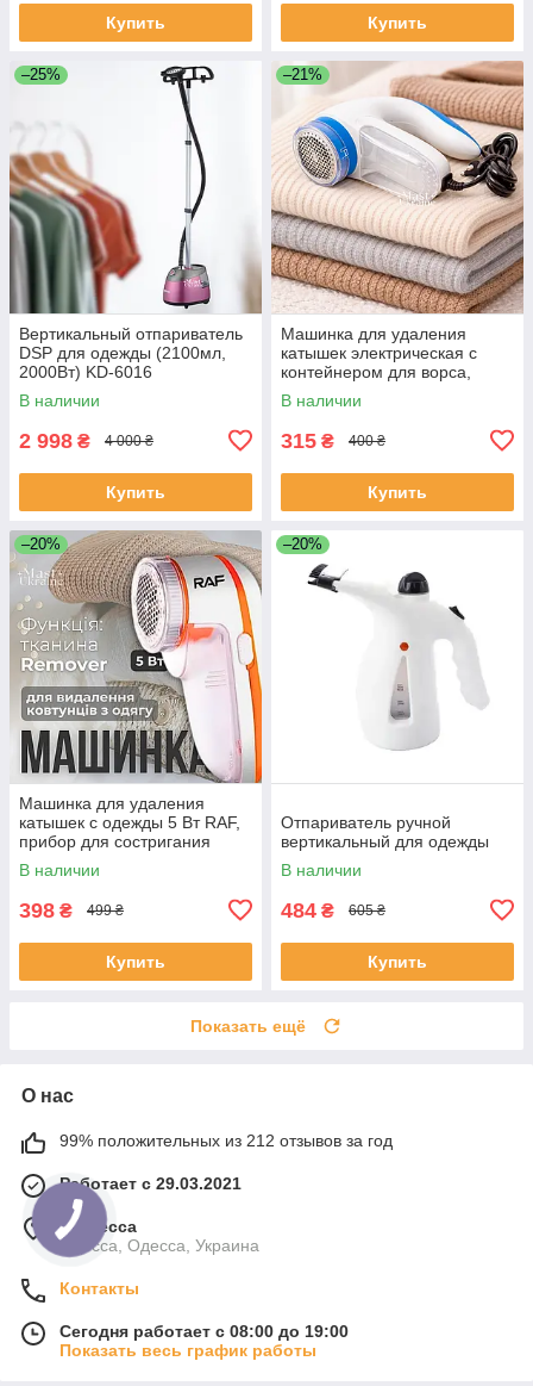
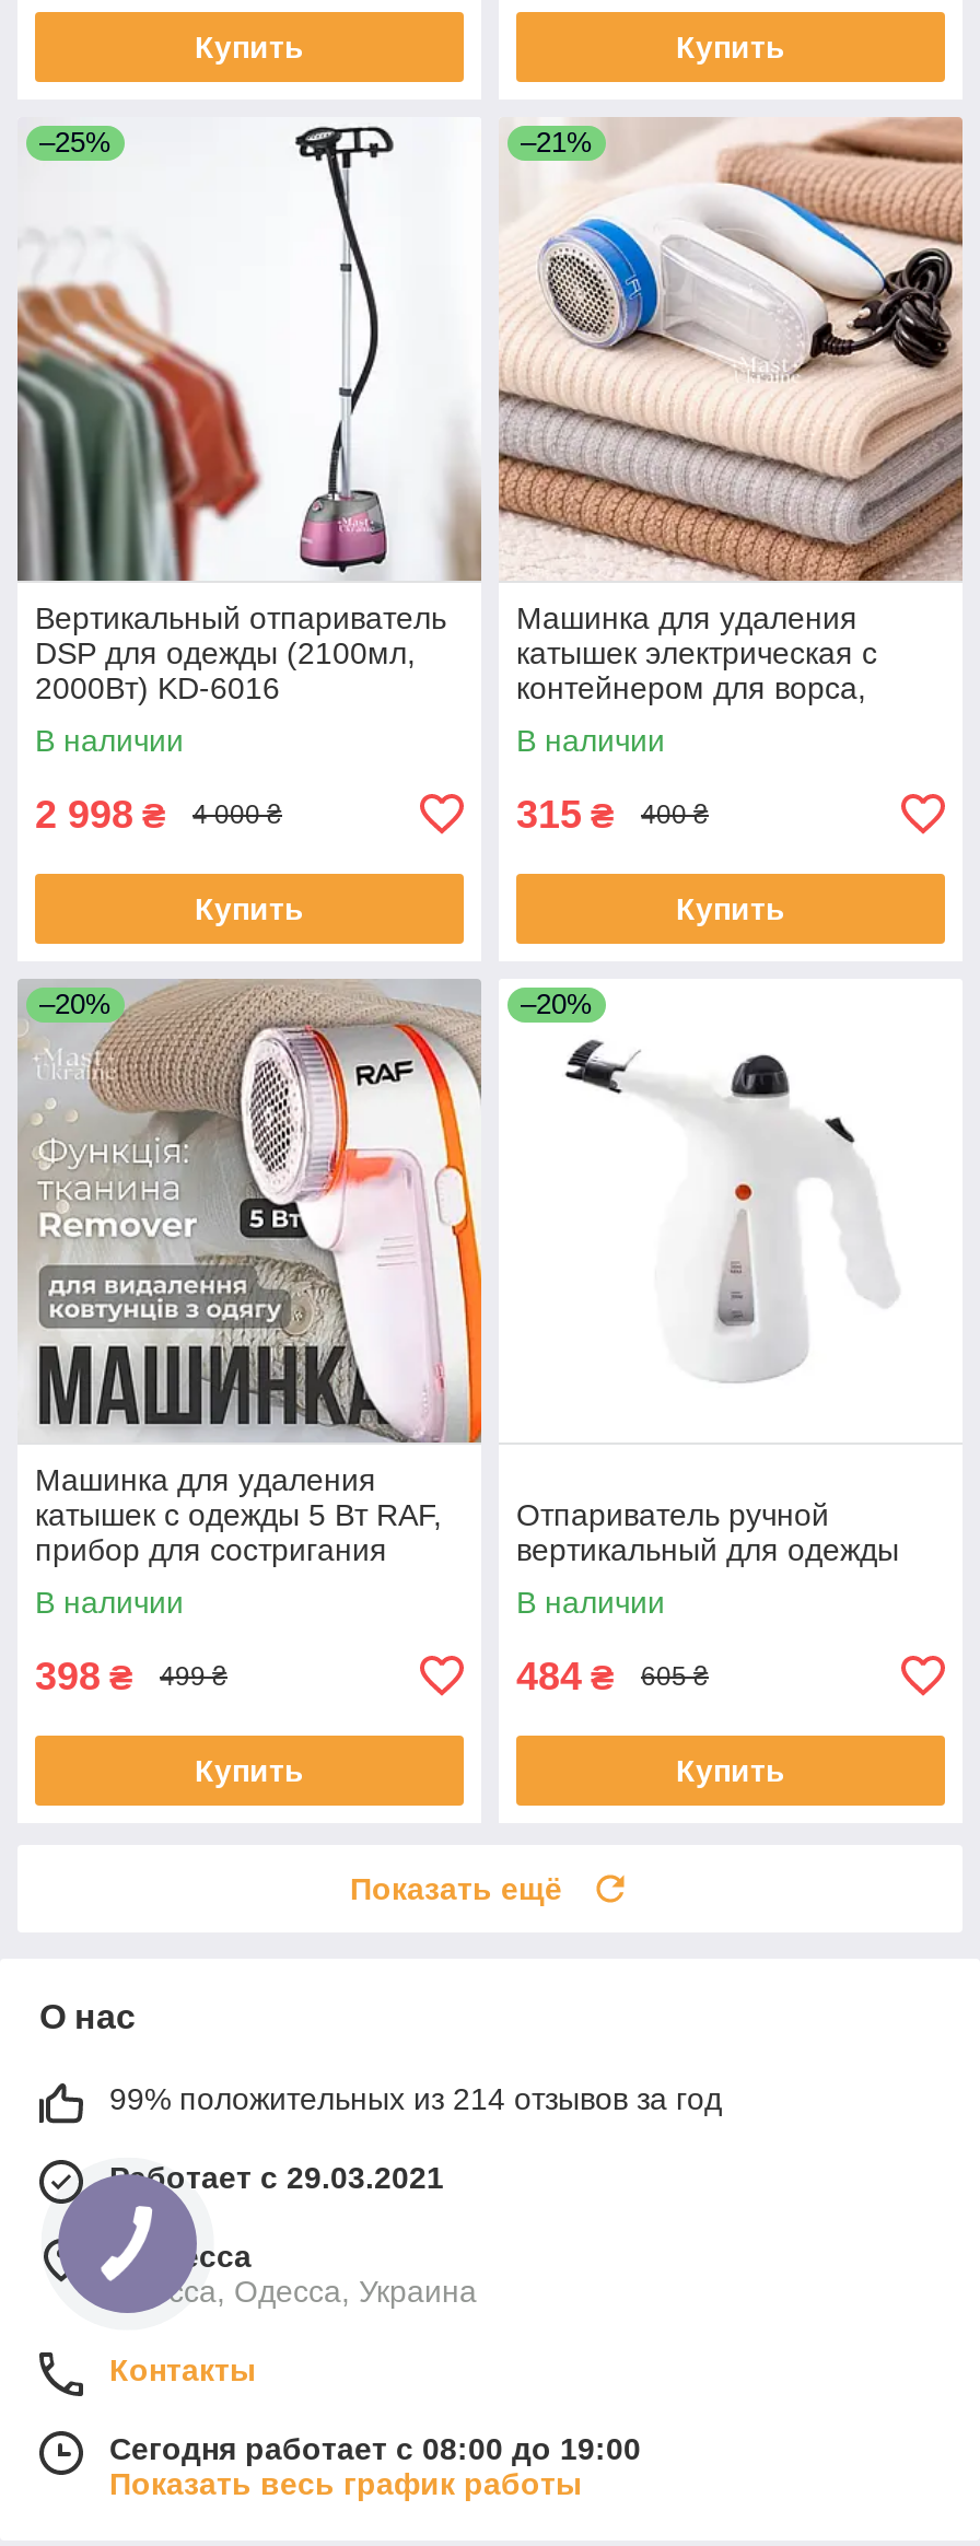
[59,1131,393,1150] 99% положительных из 212 отзывов за год -> [109,2081,722,2116] 99% положительных из 214 отзывов за год

